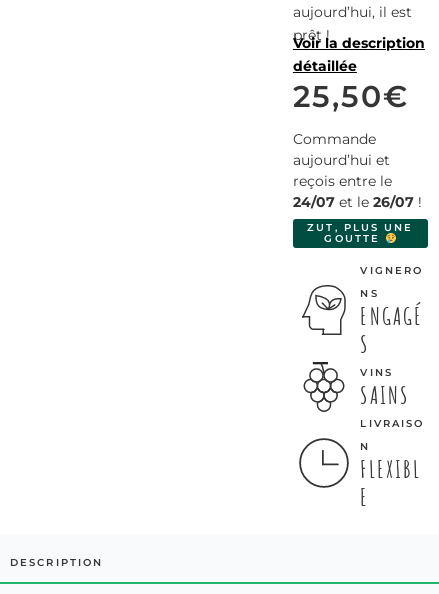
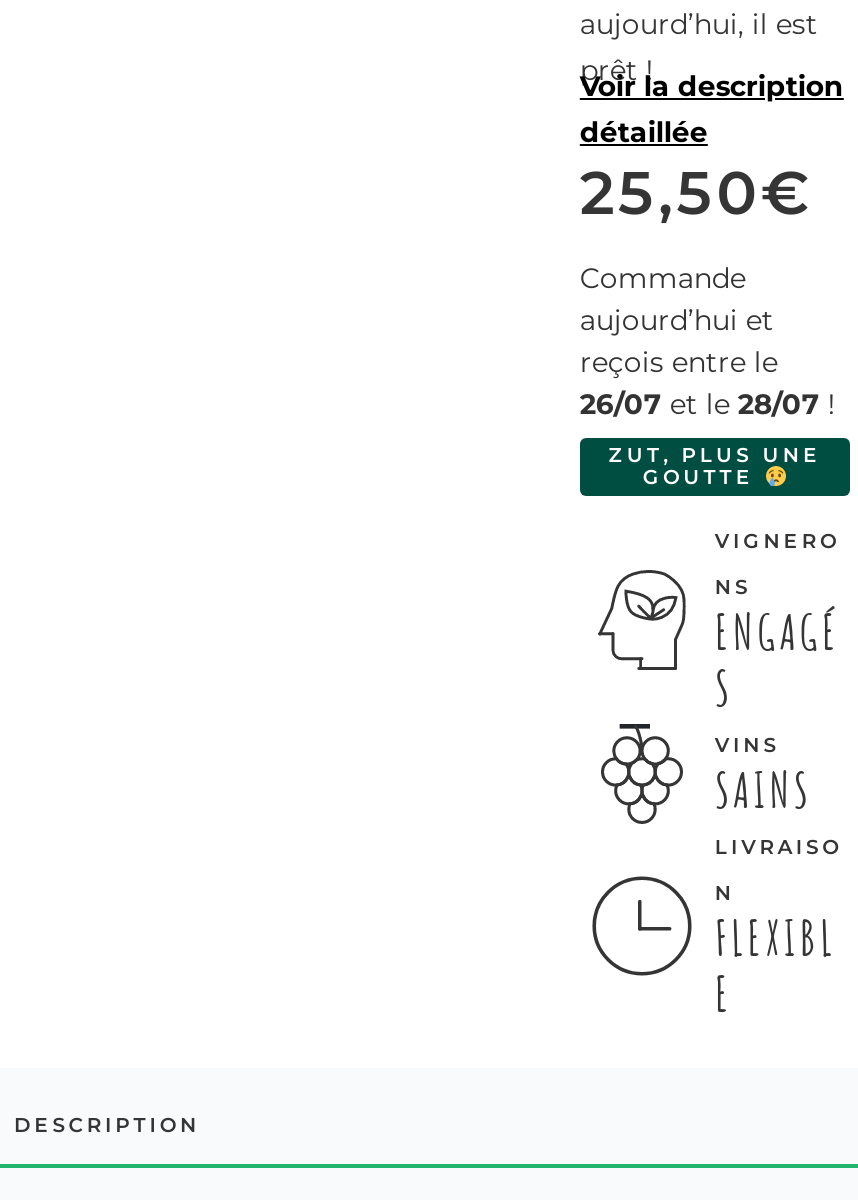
[293,193,422,211] 24/07 et le 26/07! -> [580,387,836,423] 26/07 et le 28/07!

